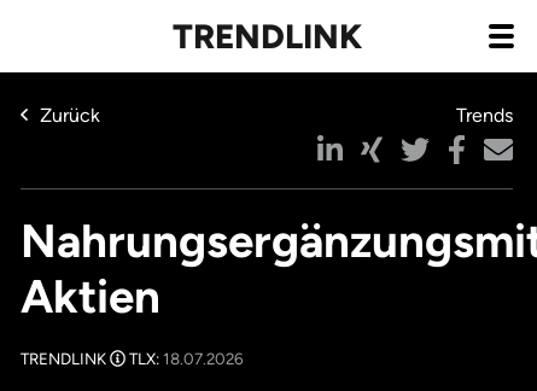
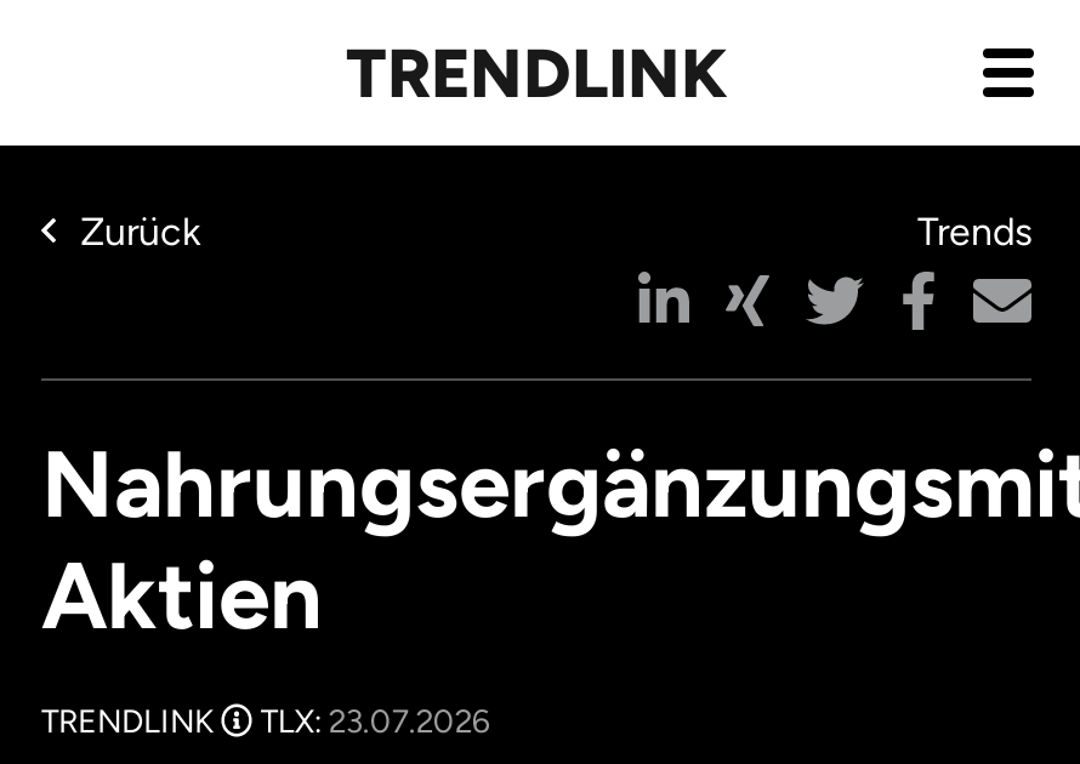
[21,349,244,368] TRENDLINK TLX: 18.07.2026 -> [41,701,491,740] TRENDLINK TLX: 23.07.2026

